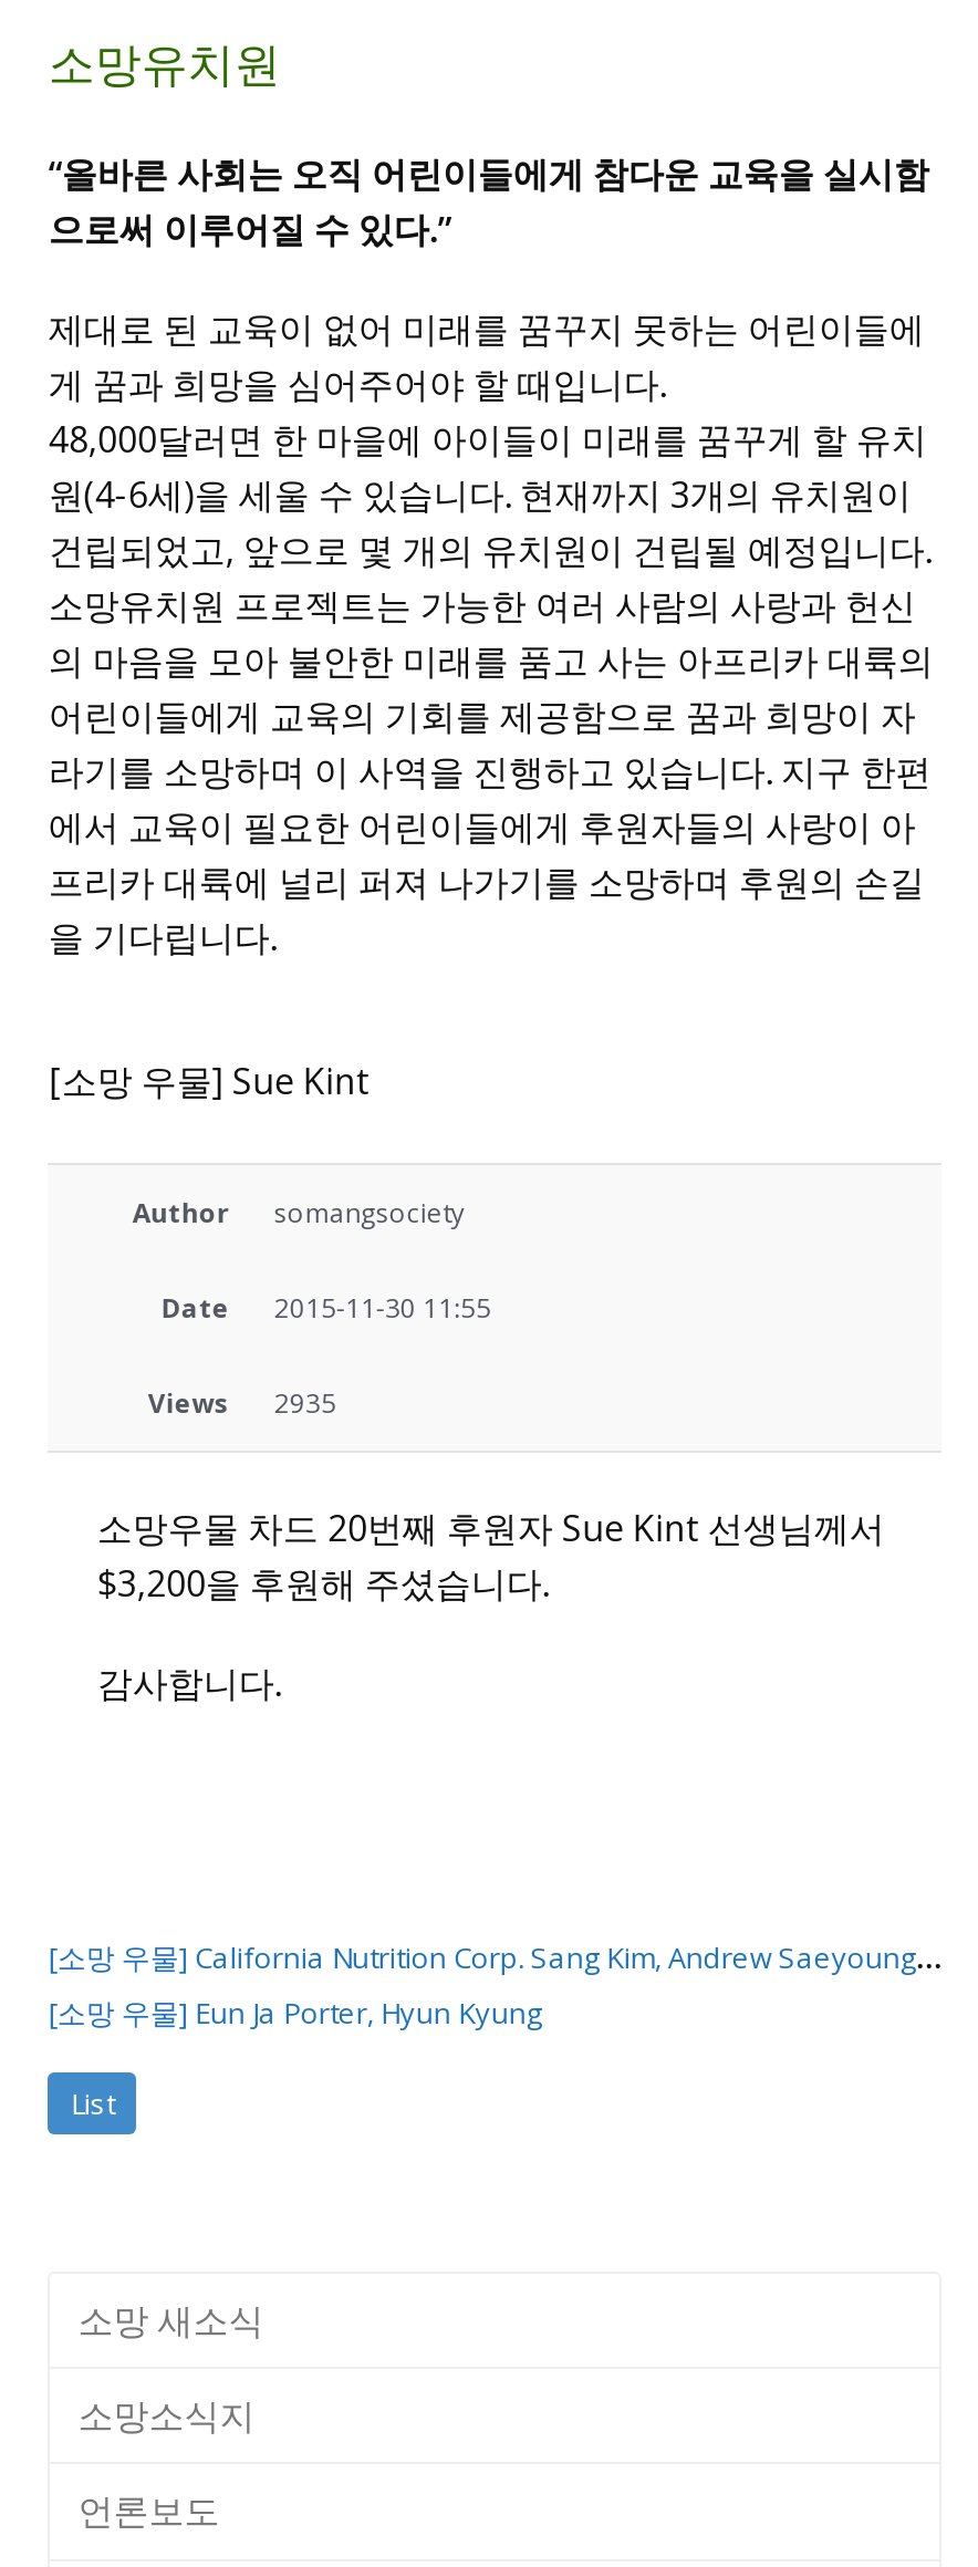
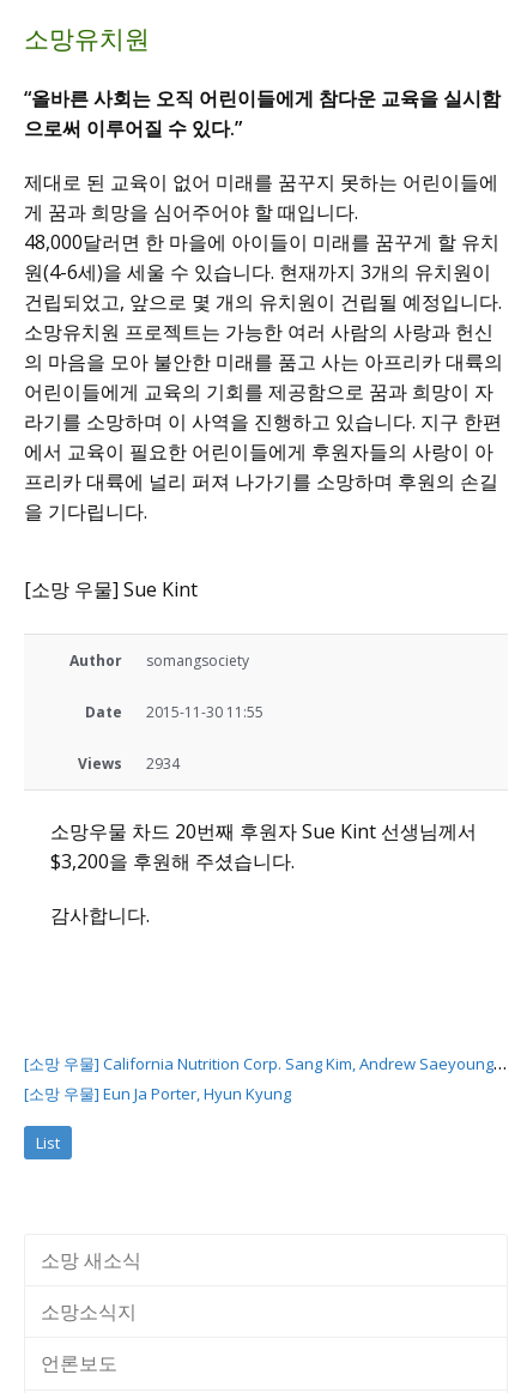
[148,1384,336,1422] Views 2935 -> [78,753,180,774] Views 2934

